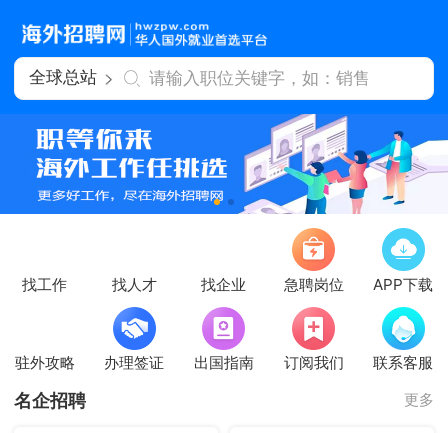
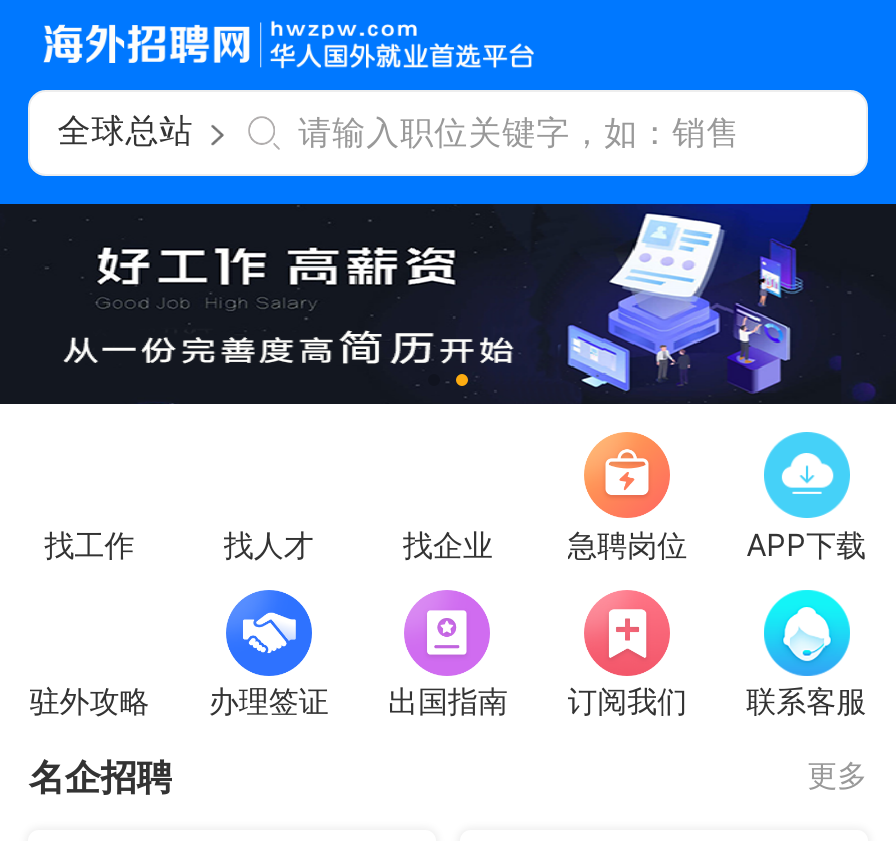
[3,113,445,215] [image] -> [6,202,890,406] [image]

